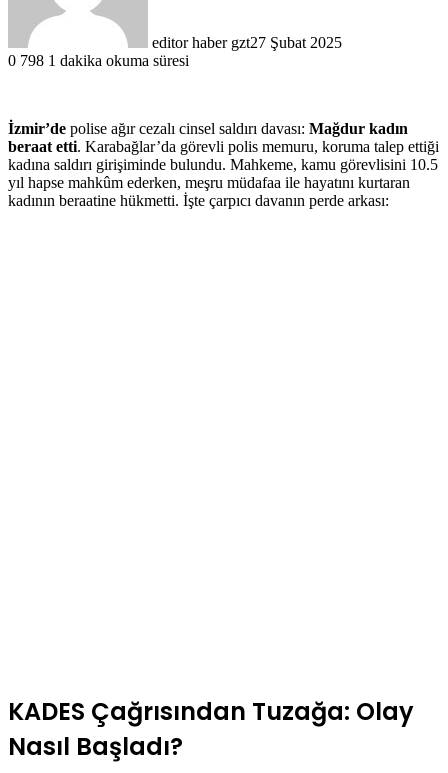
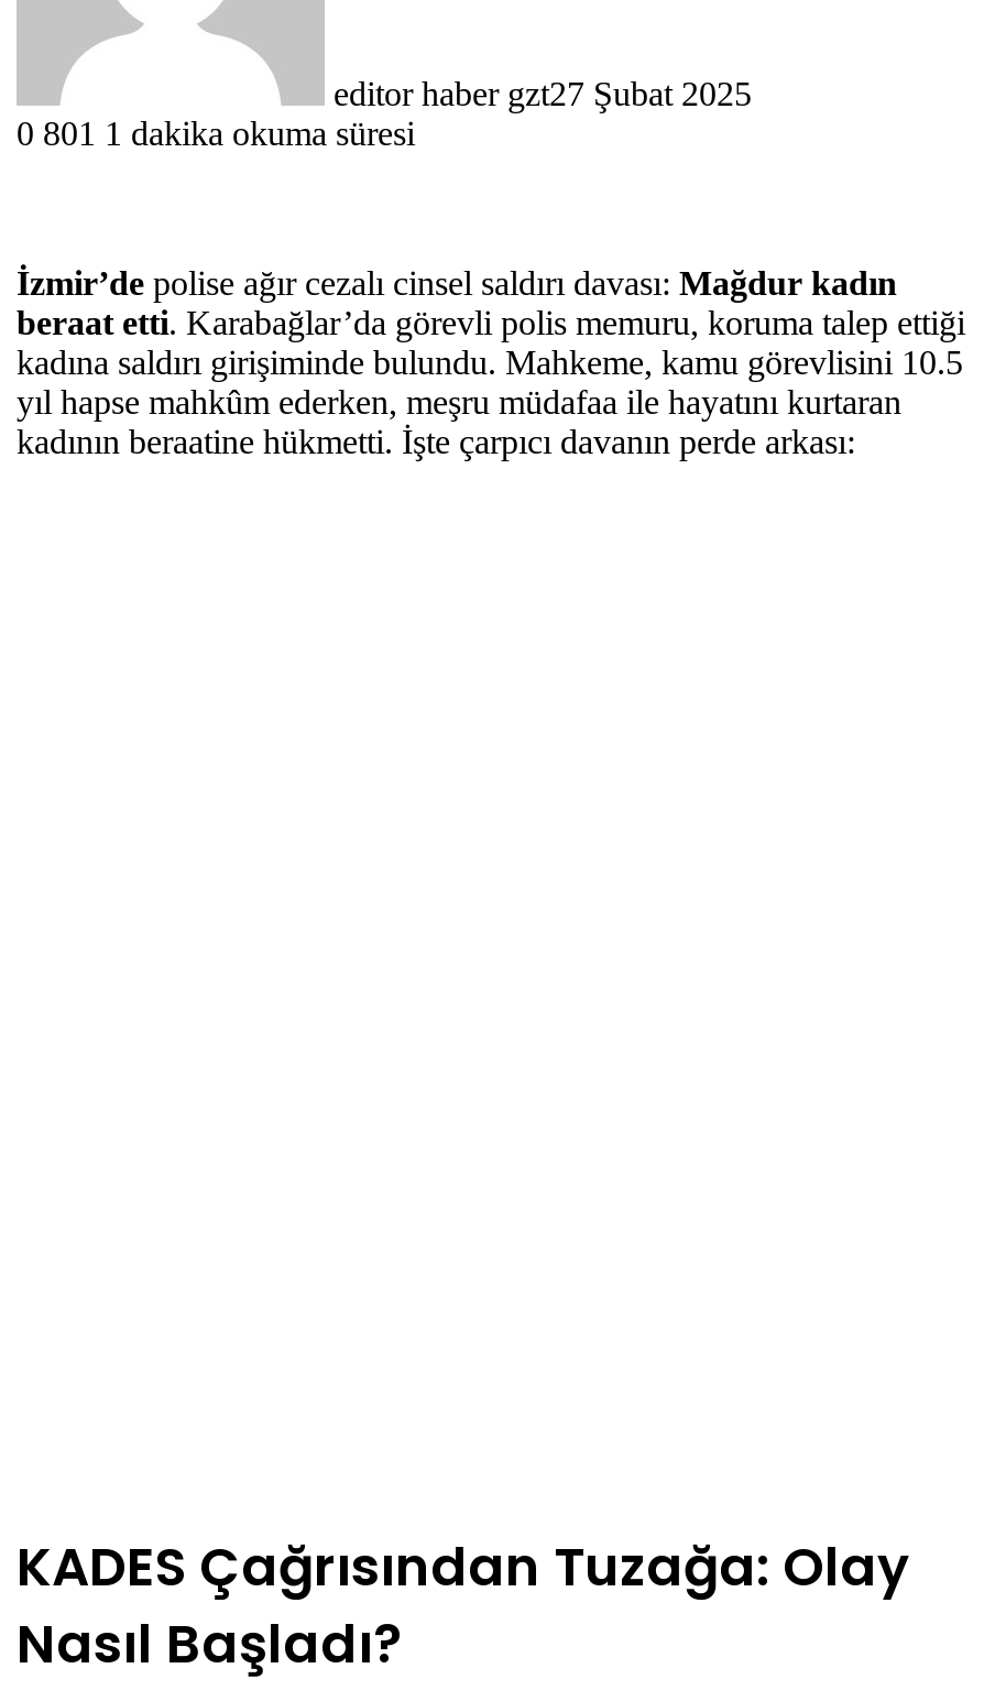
[8,52,189,69] 0 798 1 dakika okuma süresi -> [17,114,415,151] 0 801 1 dakika okuma süresi

